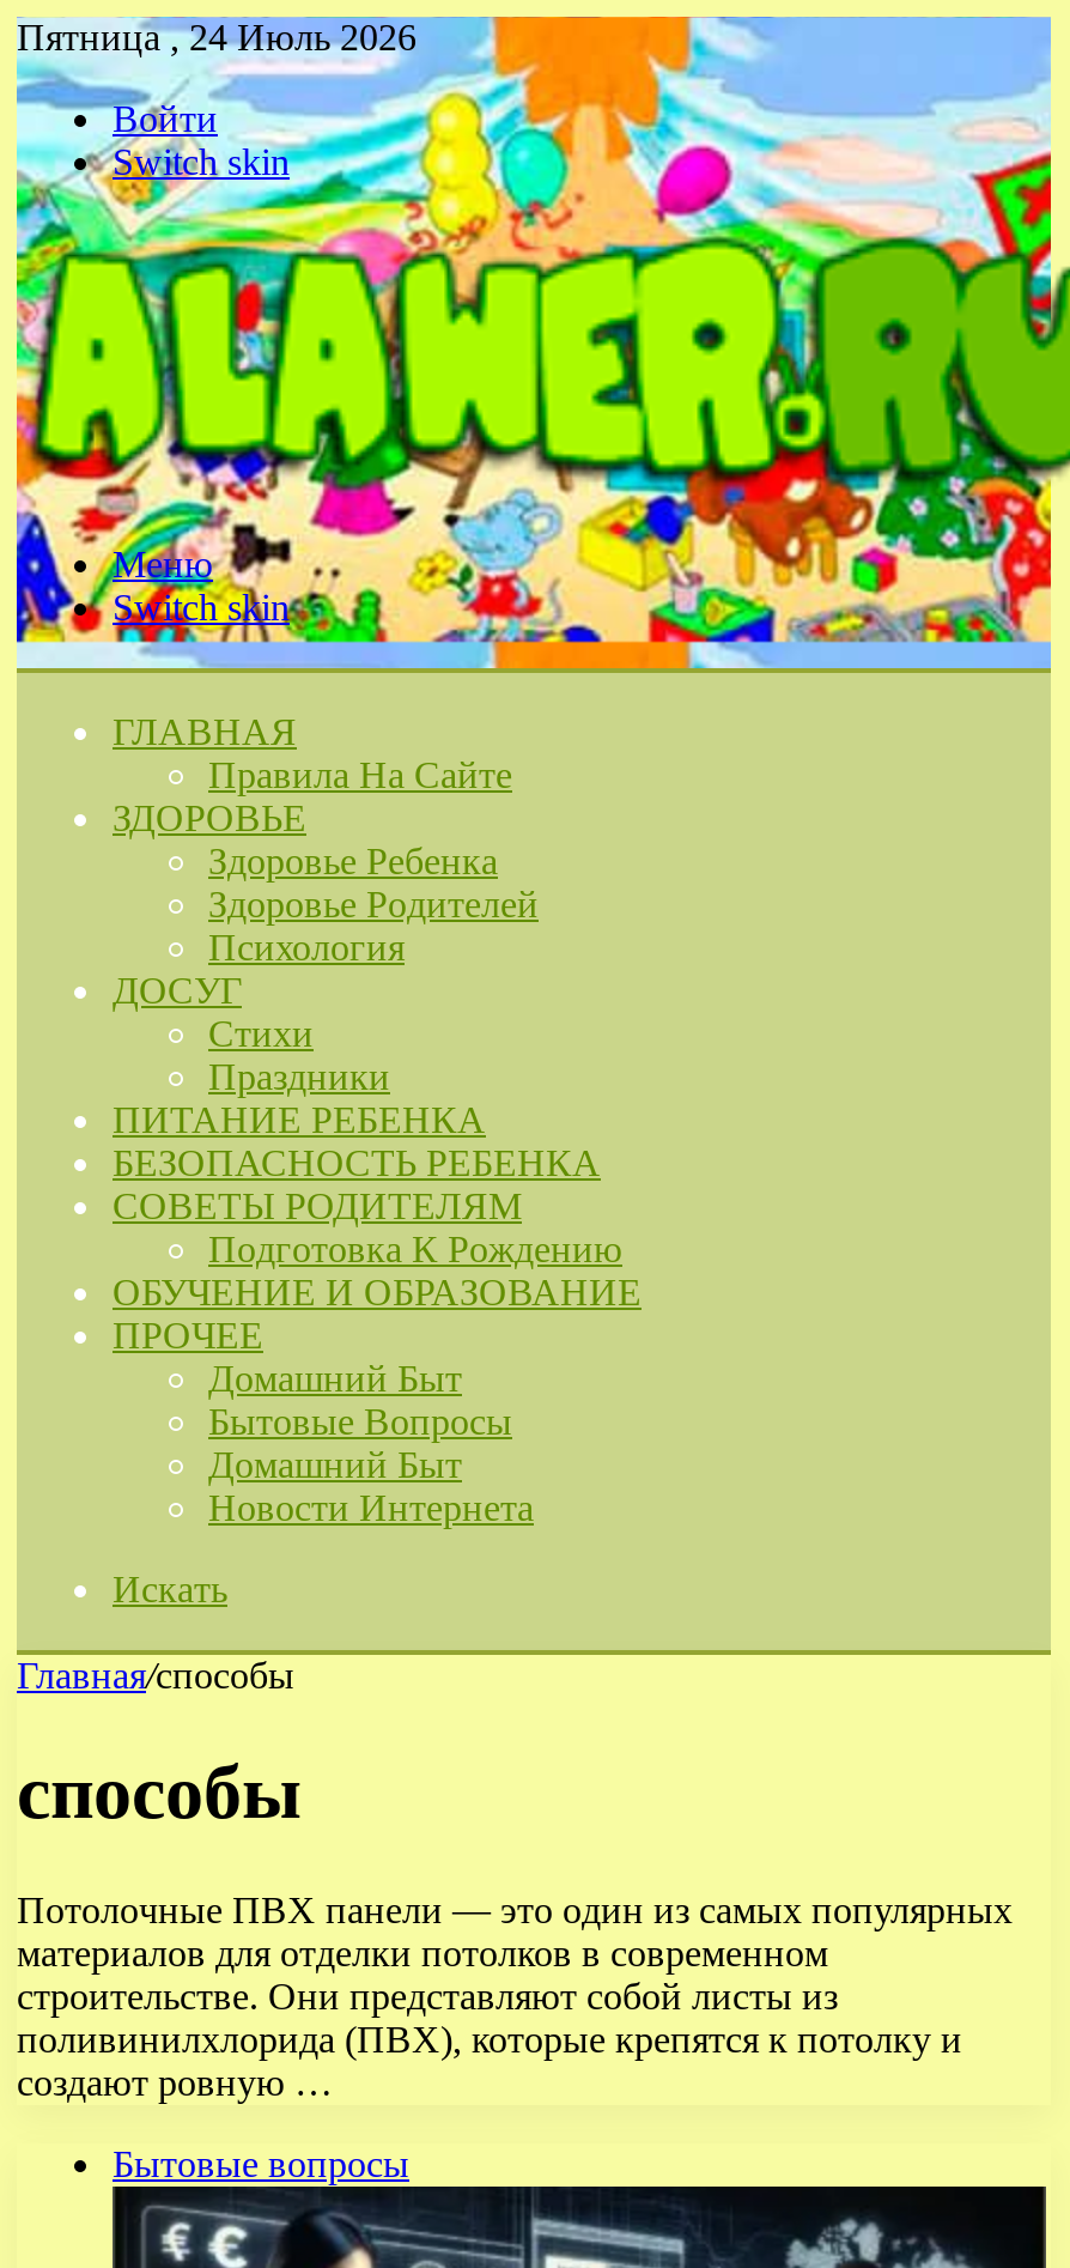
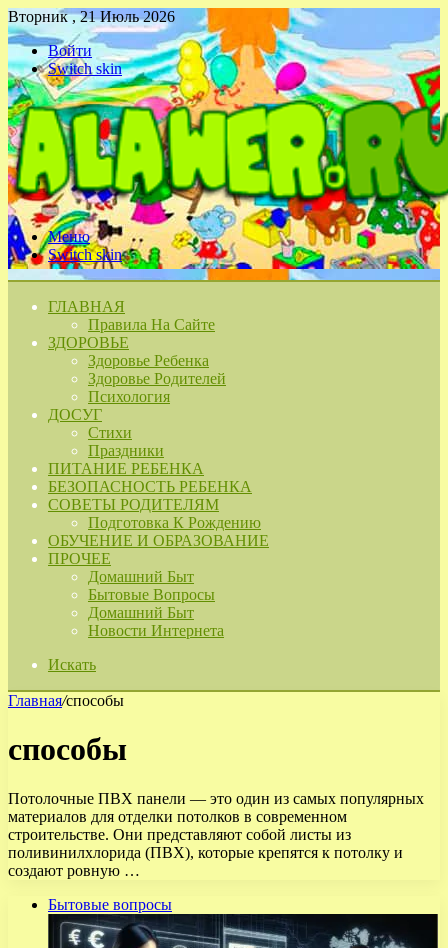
[17,17,417,57] Пятница , 24 Июль 2026 -> [8,8,175,25] Вторник , 21 Июль 2026

